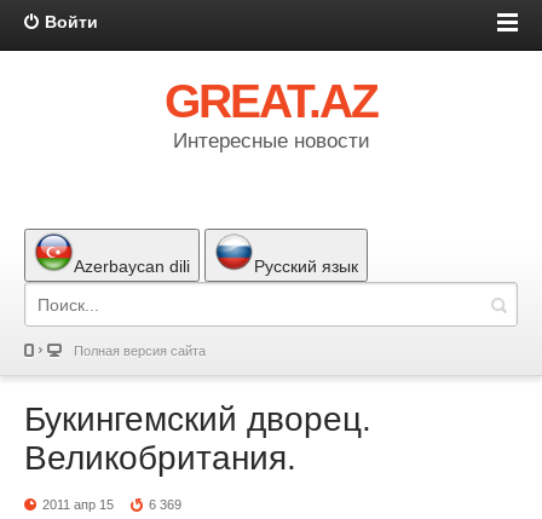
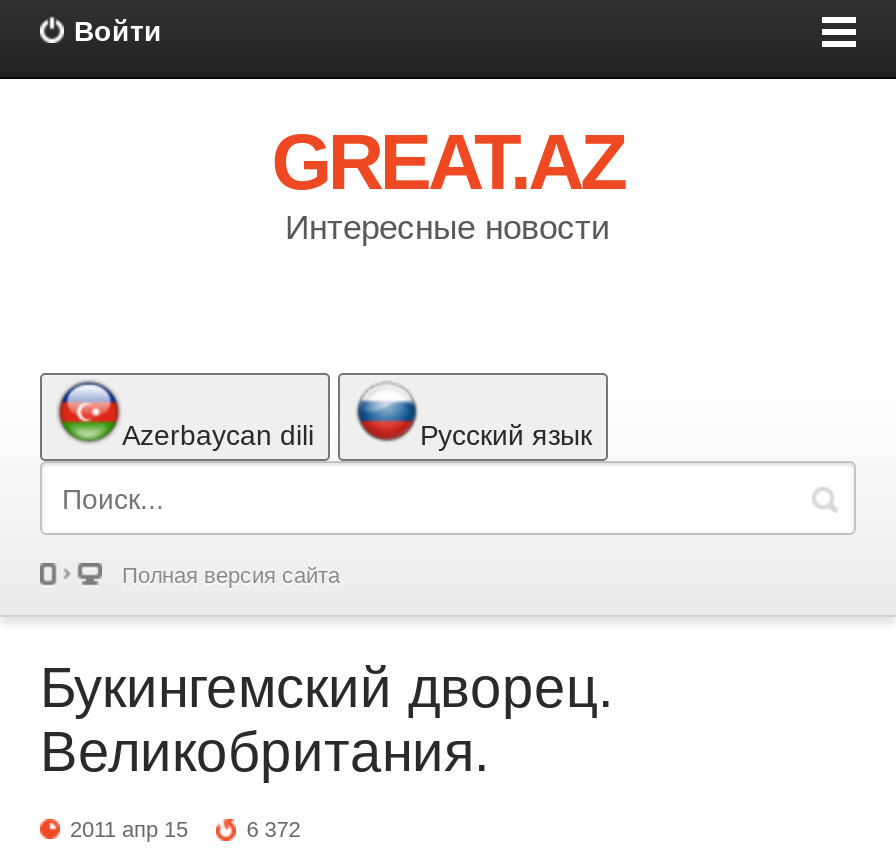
[149,497,182,512] 6 369 -> [246,817,300,841] 6 372

